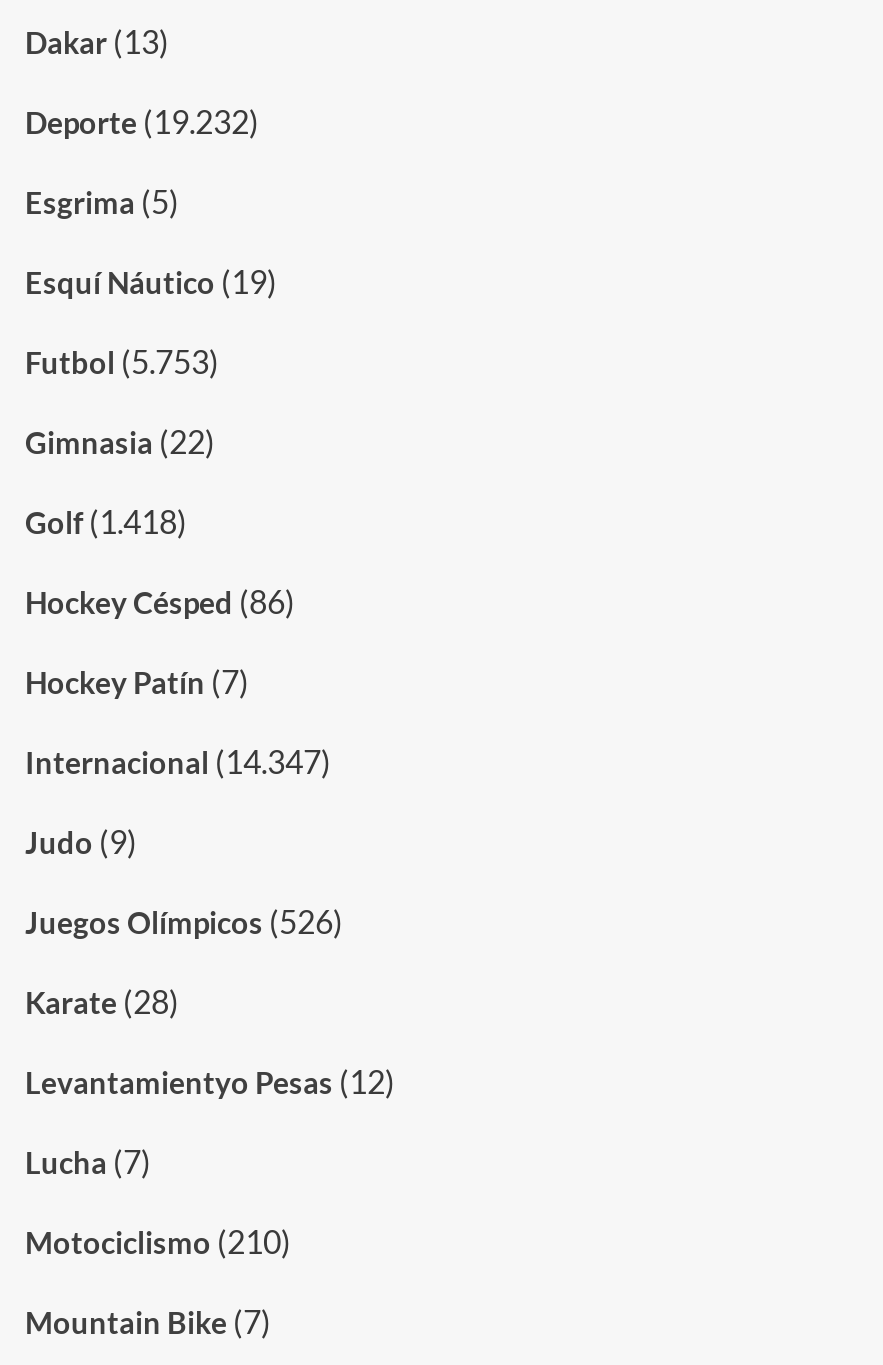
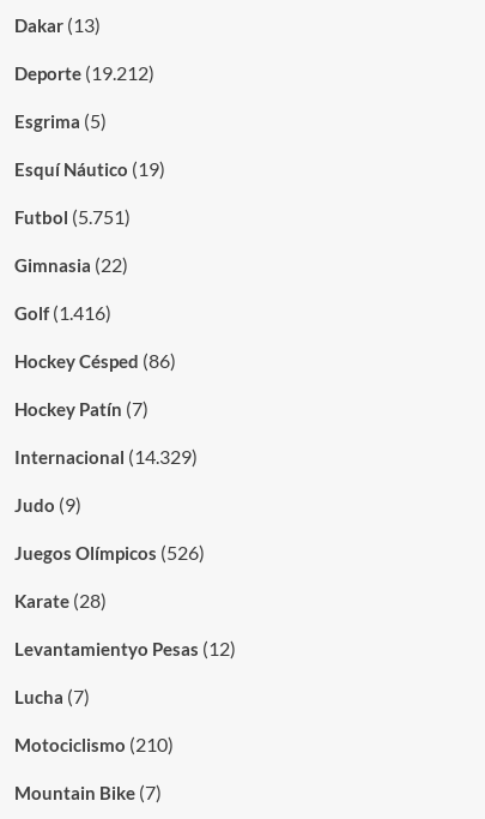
[25,102,259,140] Deporte (19.232) -> [14,61,154,84] Deporte (19.212)
[25,342,219,380] Futbol (5.753) -> [14,205,130,228] Futbol (5.751)
[25,502,187,540] Golf (1.418) -> [14,301,111,324] Golf (1.416)
[25,742,331,780] Internacional (14.347) -> [14,445,197,468] Internacional (14.329)

